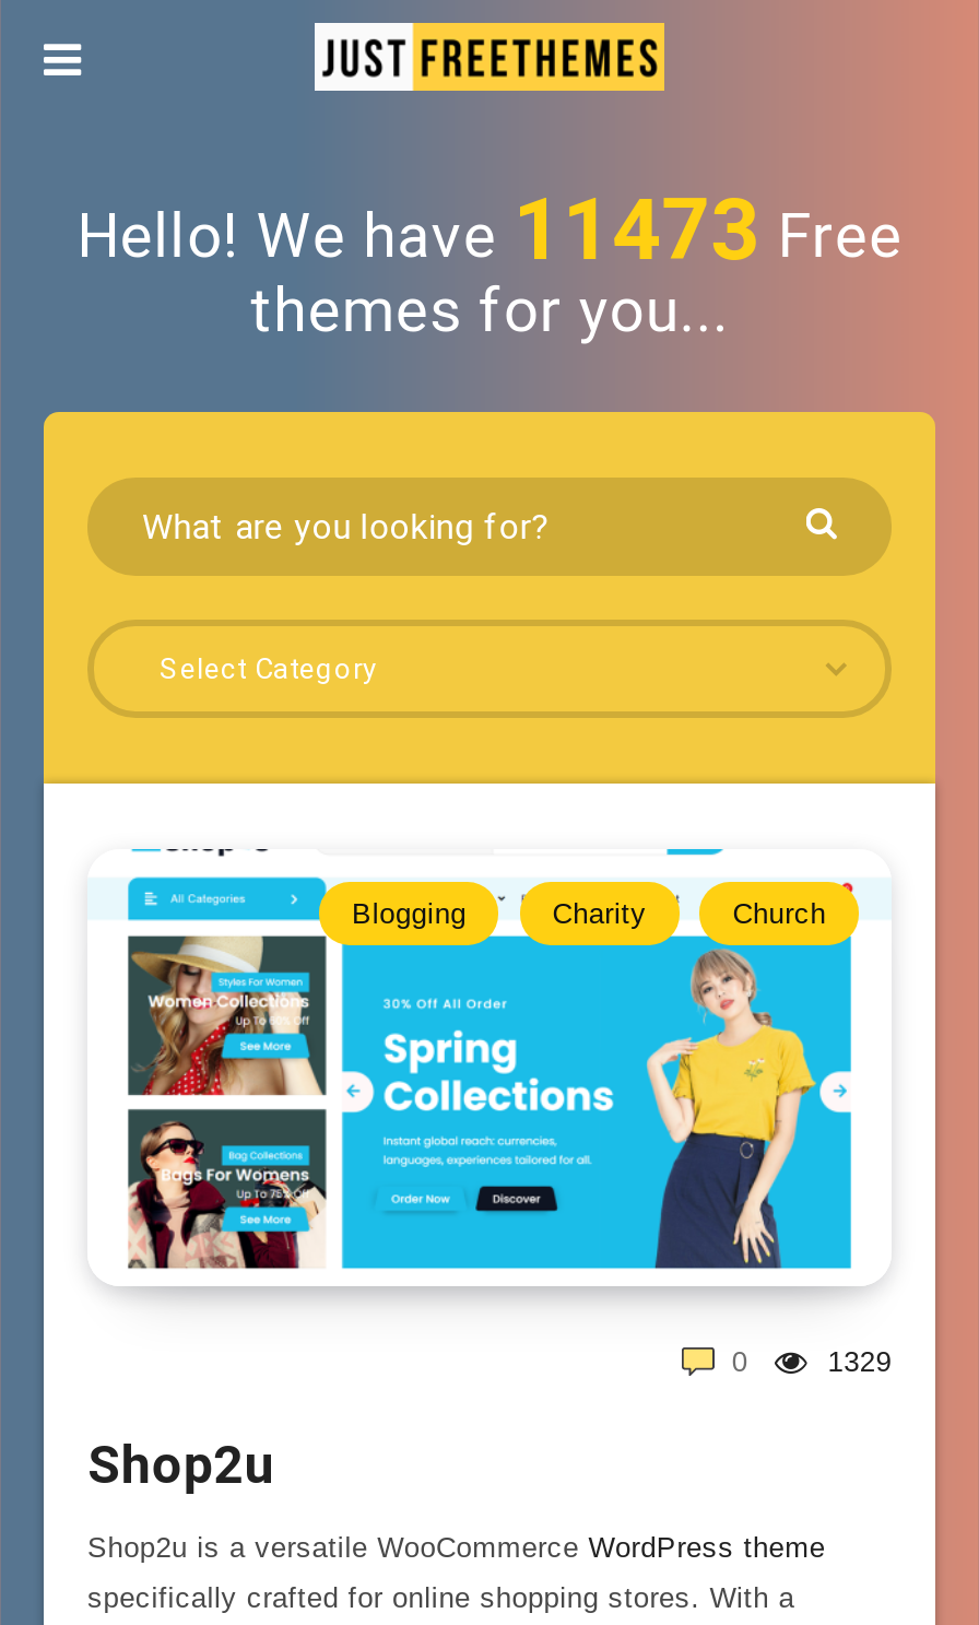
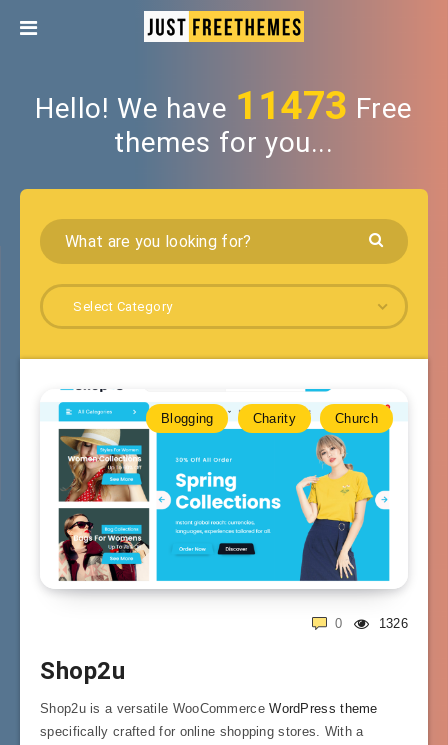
[818,1344,892,1377] 1329 -> [374,616,408,631] 1326

